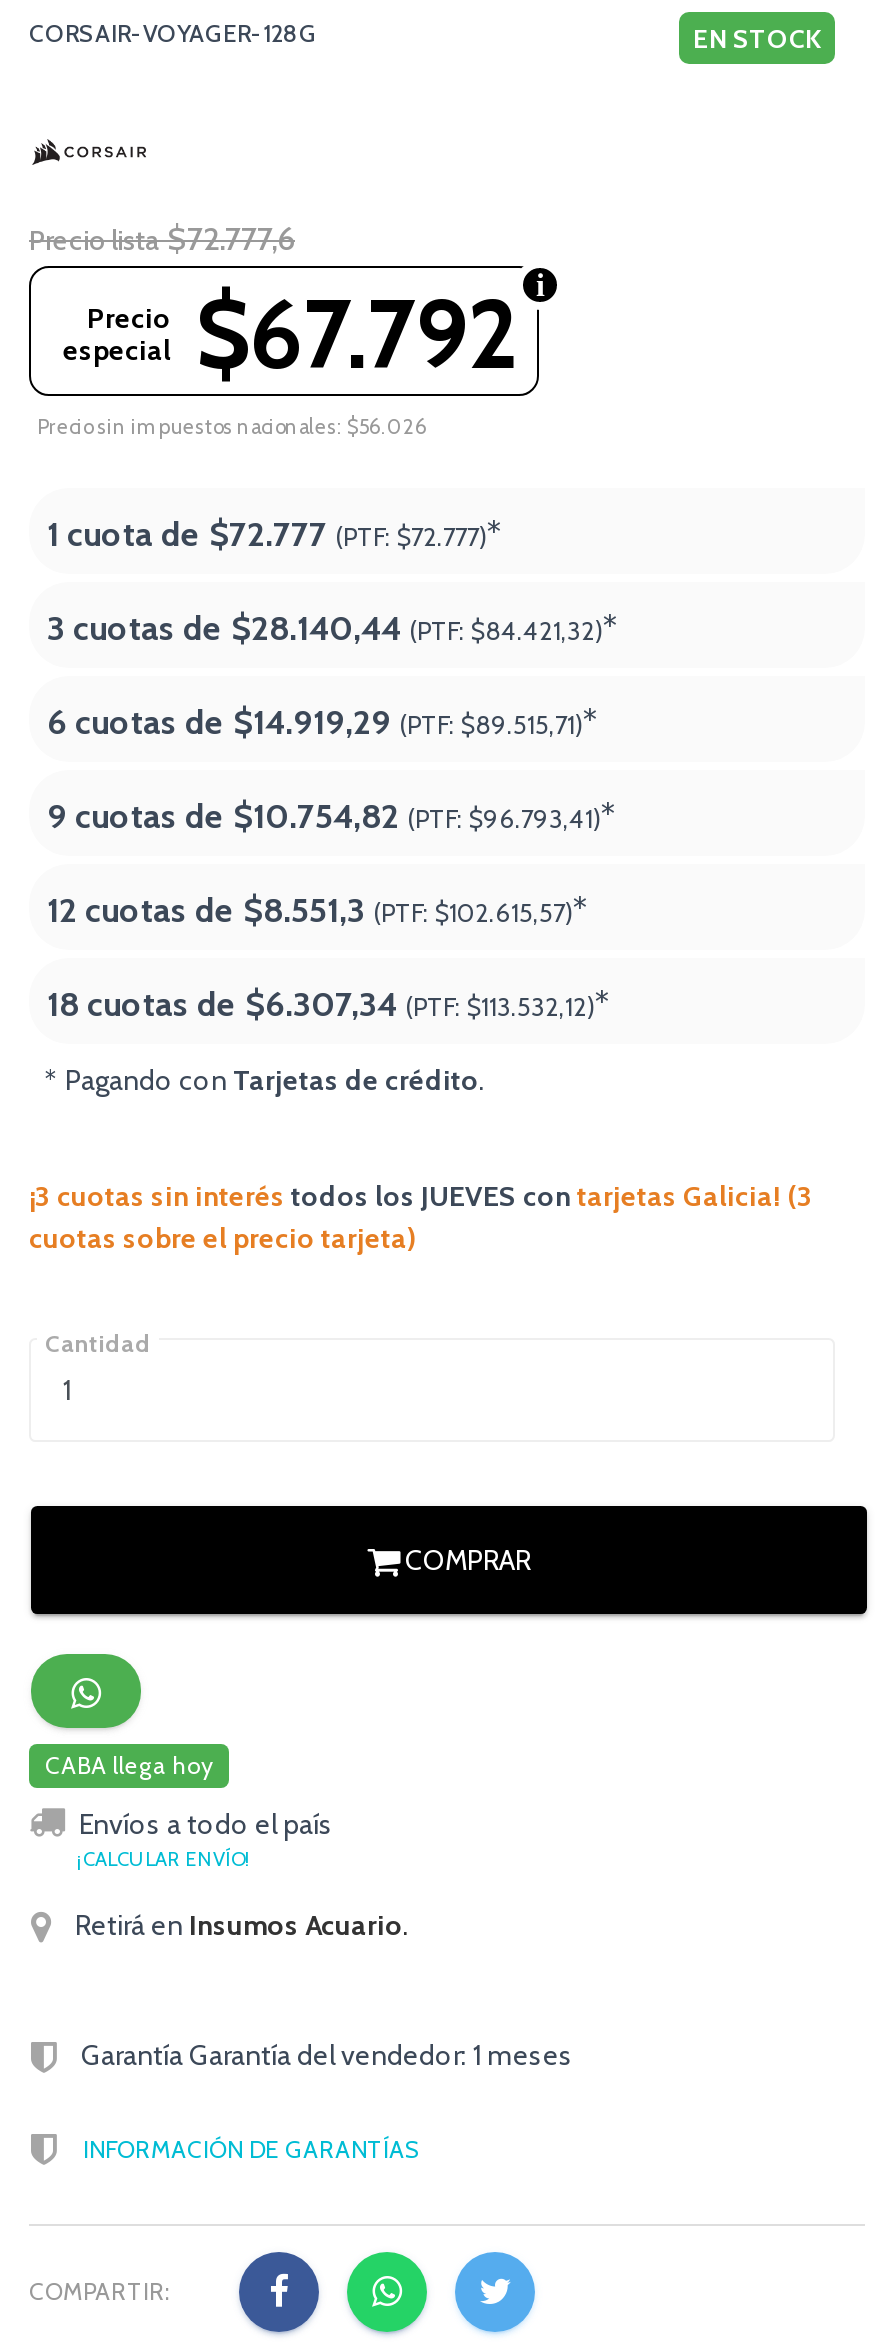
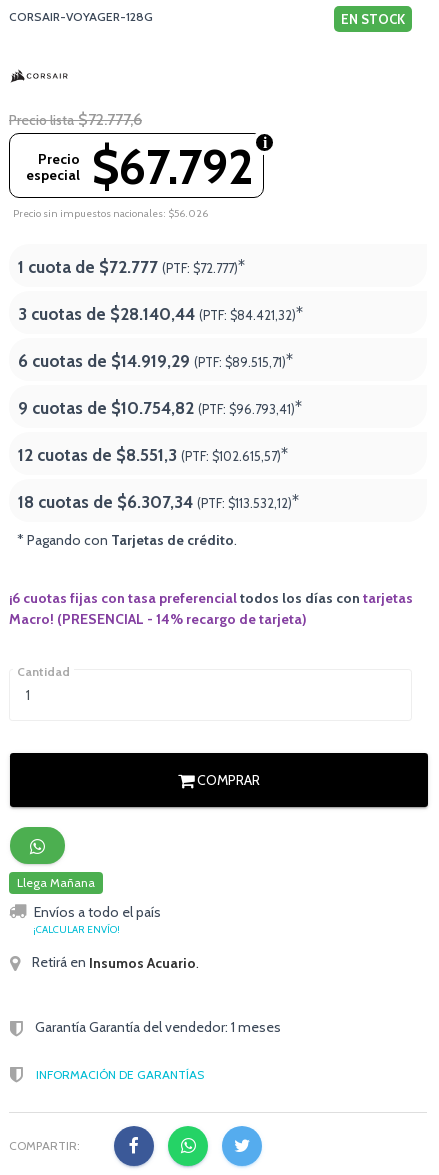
[29,1179,813,1257] ¡3 cuotas sin interés todos los JUEVES con tarjetas Galicia! (3 | cuotas sobre el precio tarjeta) -> [9,589,413,628] ¡6 cuotas fijas con tasa preferencial todos los días con tarjetas | Macro! (PRESENCIAL - 14% recargo de tarjeta)
[45,1751,213,1781] CABA llega hoy -> [17,875,95,890] Llega Mañana

